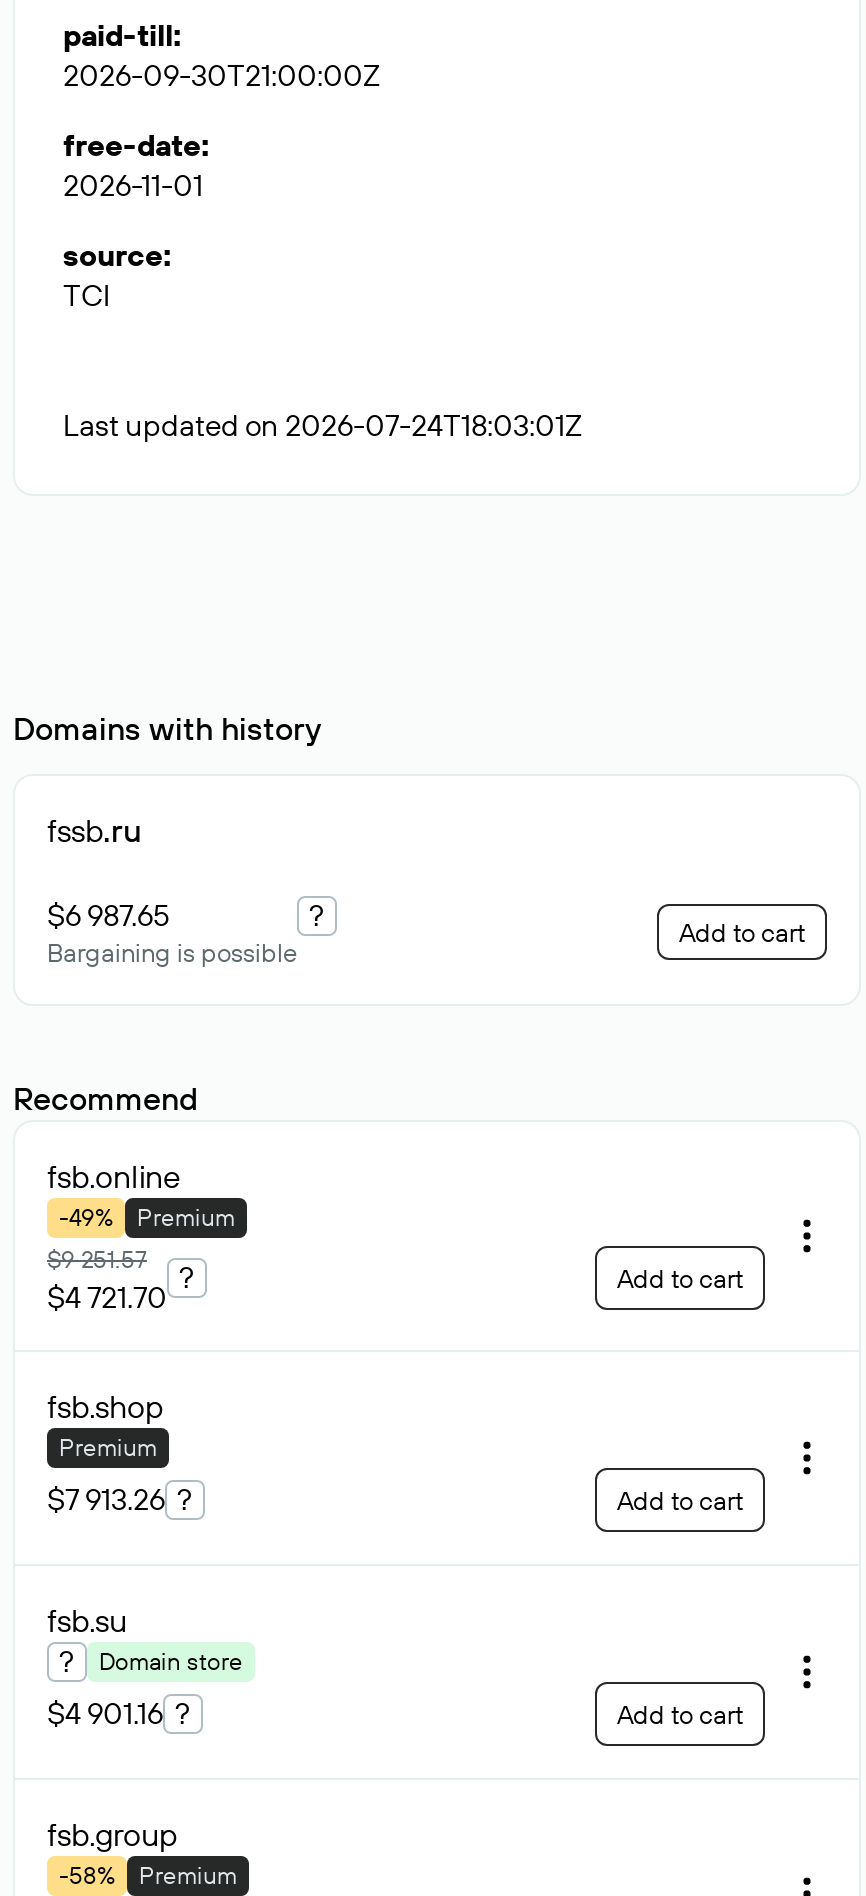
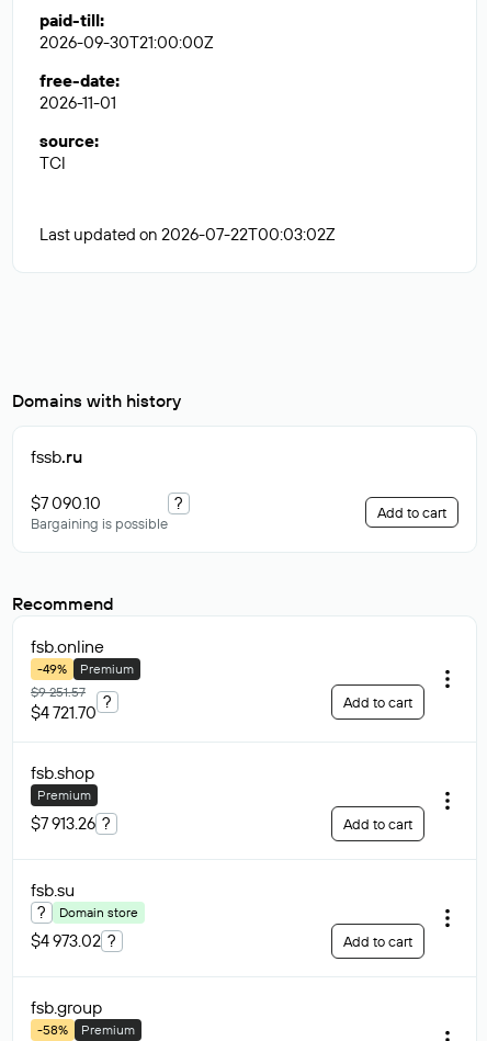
[63,406,583,444] Last updated on 2026-07-24T18:03:01Z -> [39,224,336,245] Last updated on 2026-07-22T00:03:02Z
[47,896,169,934] $6 987.65 -> [31,493,101,513] $7 090.10
[47,1694,191,1732] $4 901.16 ? -> [31,930,116,951] $4 973.02 ?

